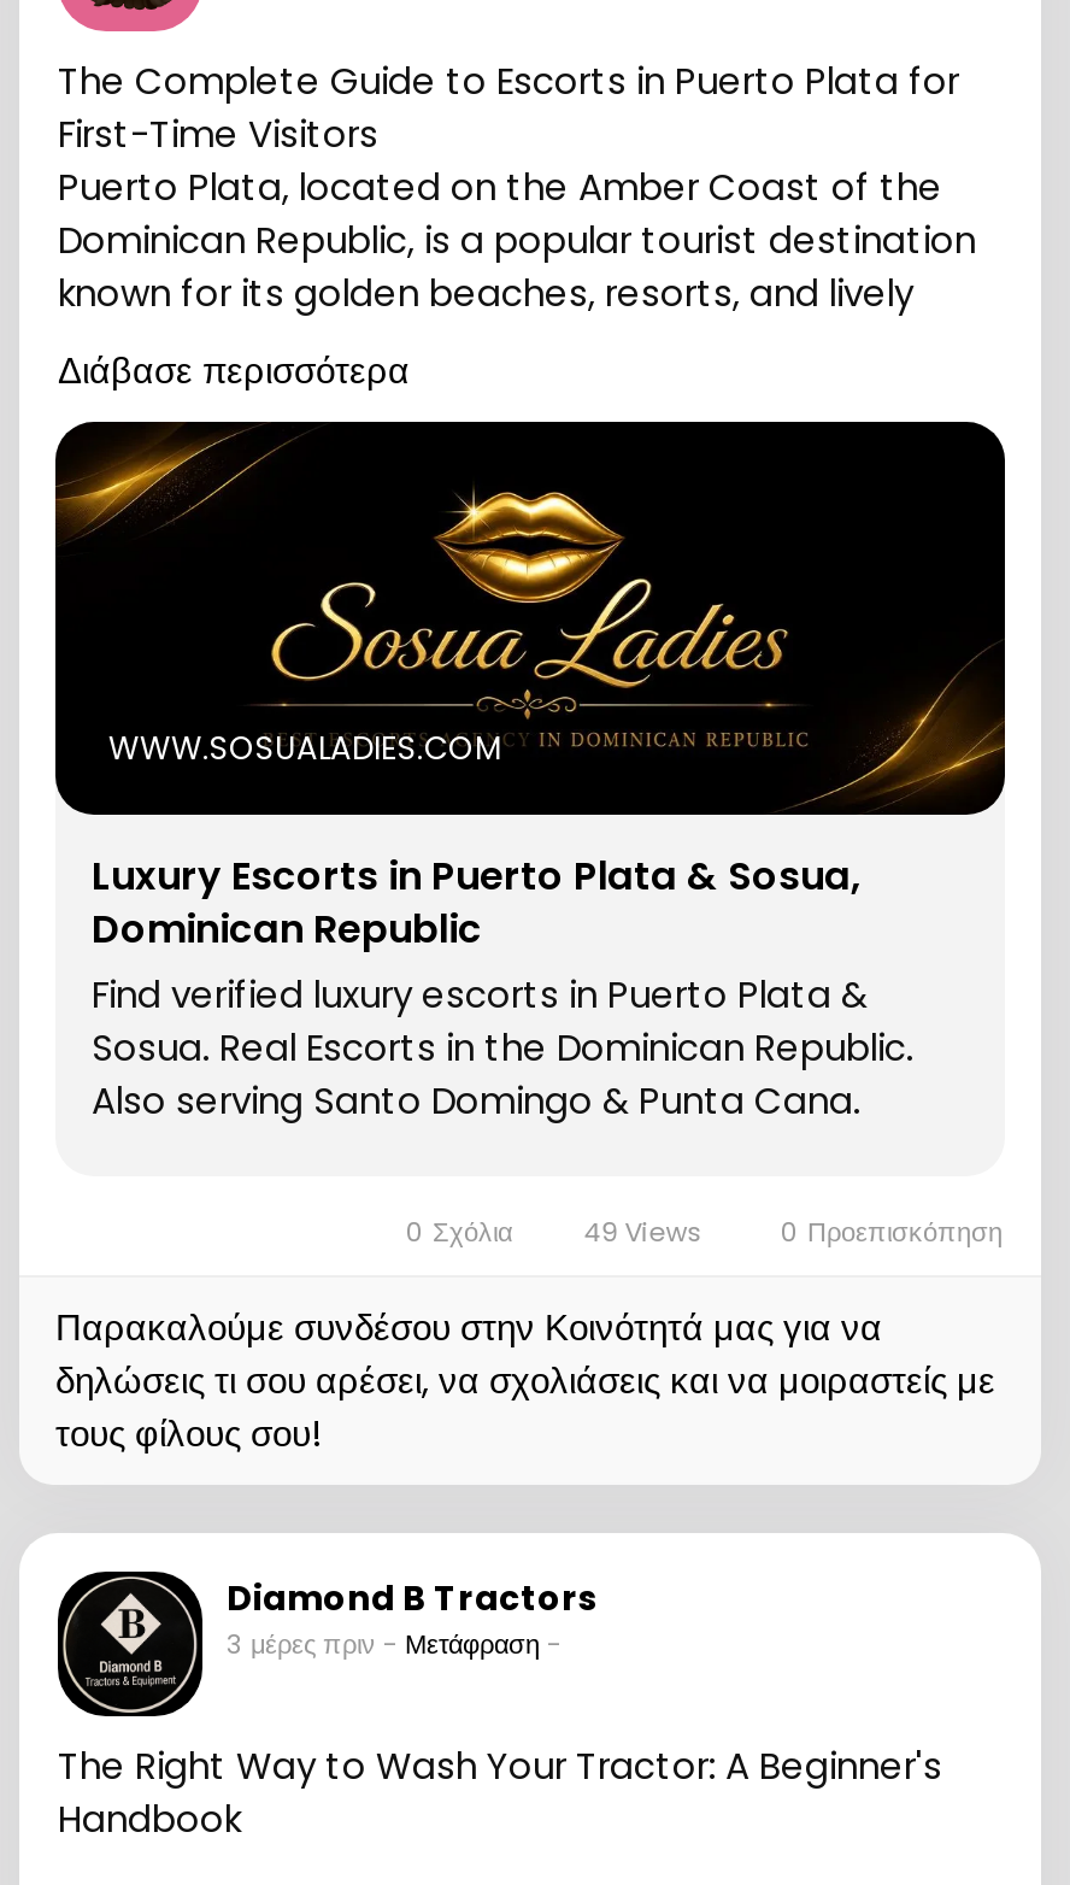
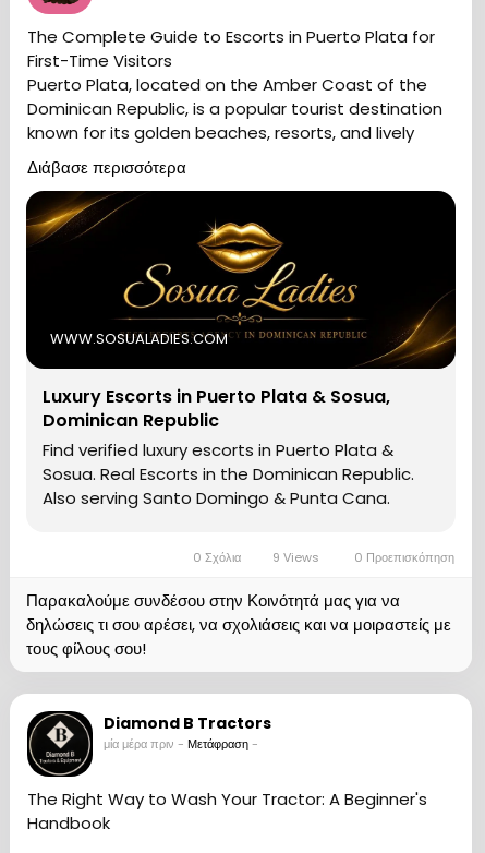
[399,1211,1003,1250] 0 Σχόλια 49 Views 0 Προεπισκόπηση -> [189,548,454,566] 0 Σχόλια 9 Views 0 Προεπισκόπηση
[227,1623,569,1662] 3 μέρες πριν - Μετάφραση - -> [104,735,262,752] μία μέρα πριν - Μετάφραση -

